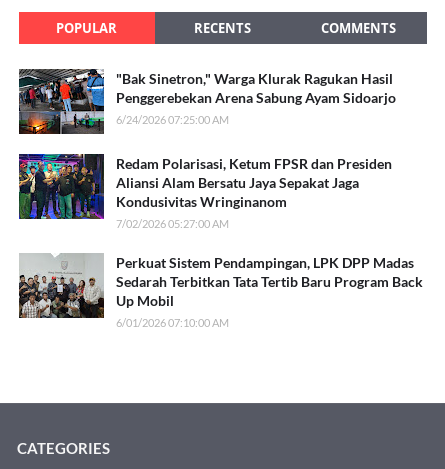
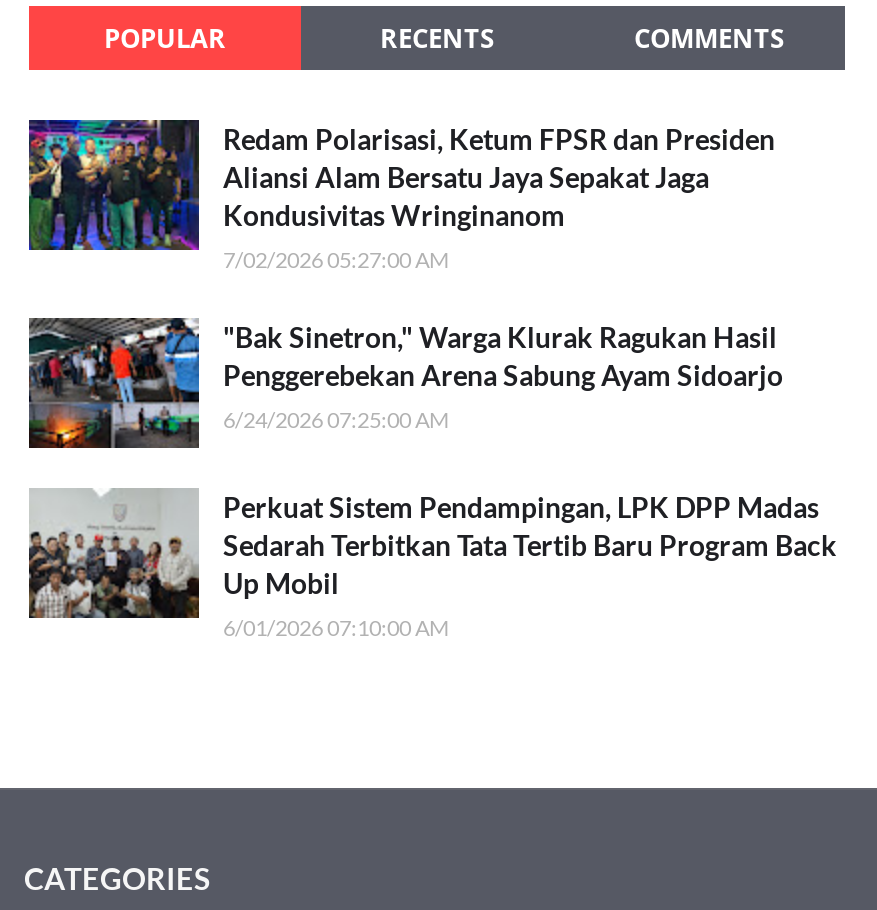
moved [19,68,396,135] -> [27,316,783,450]: [image] | "Bak Sinetron," Warga Klurak Ragukan Hasil | Penggerebekan Arena Sabung Ayam Sidoarjo | 6/24/2026 07:25:00 AM
moved [17,152,392,230] -> [25,116,775,272]: [image] | Redam Polarisasi, Ketum FPSR dan Presiden | Aliansi Alam Bersatu Jaya Sepakat Jaga | Kondusivitas Wringinanom | 7/02/2026 05:27:00 AM

